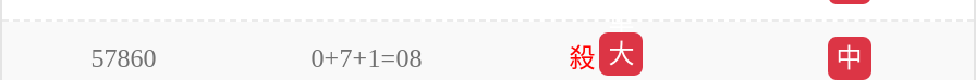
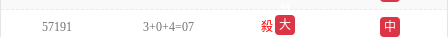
[91,43,156,74] 57860 -> [42,20,72,34] 57191
[311,43,422,74] 0+7+1=08 -> [143,20,194,34] 3+0+4=07

